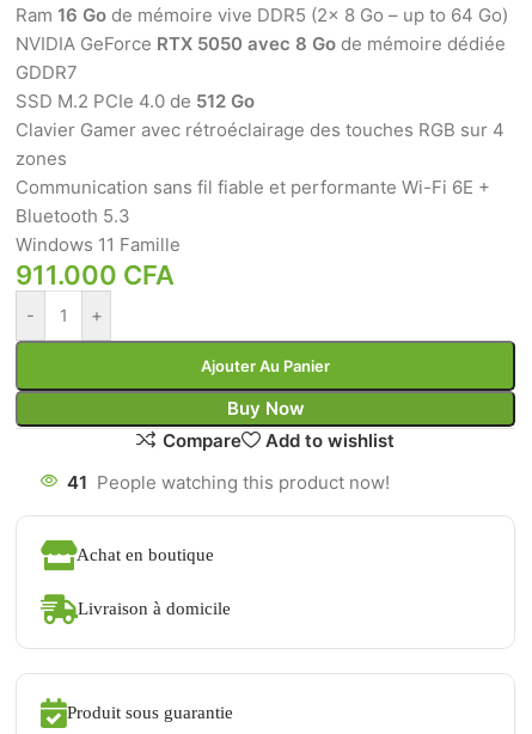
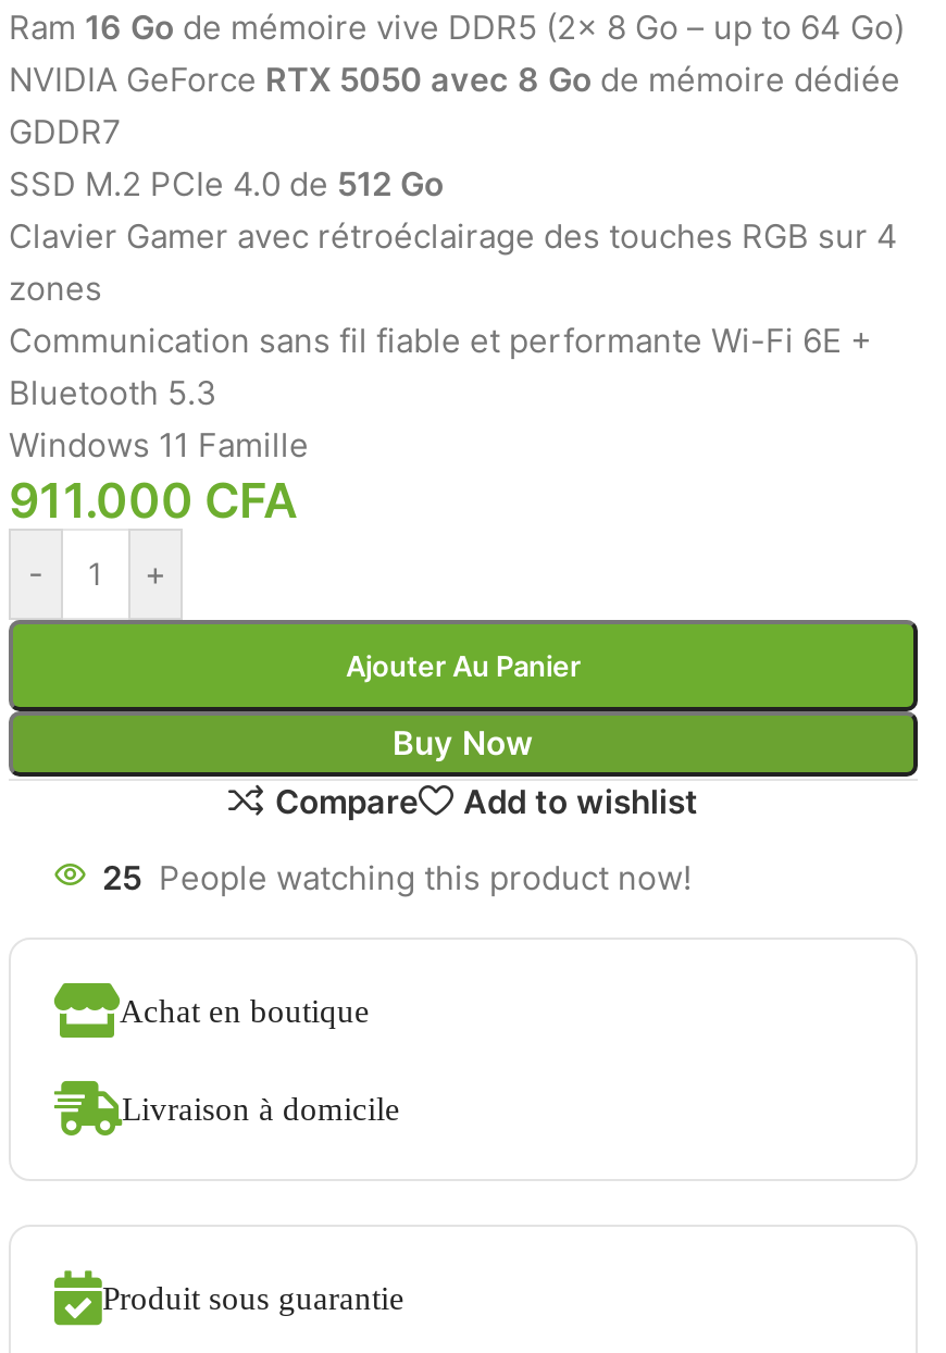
[67,471,390,494] 41 People watching this product now! -> [102,857,692,898] 25 People watching this product now!

